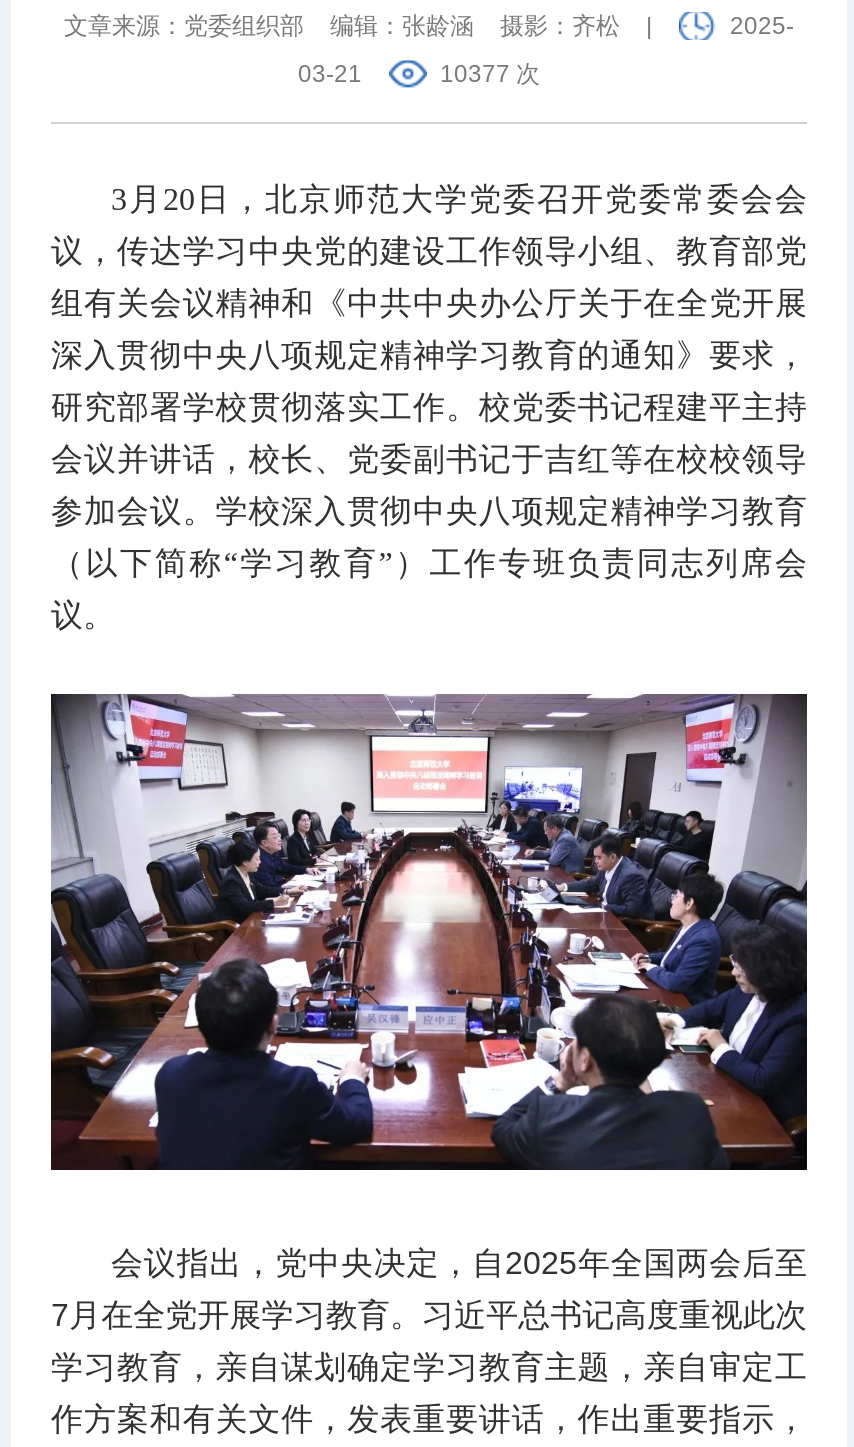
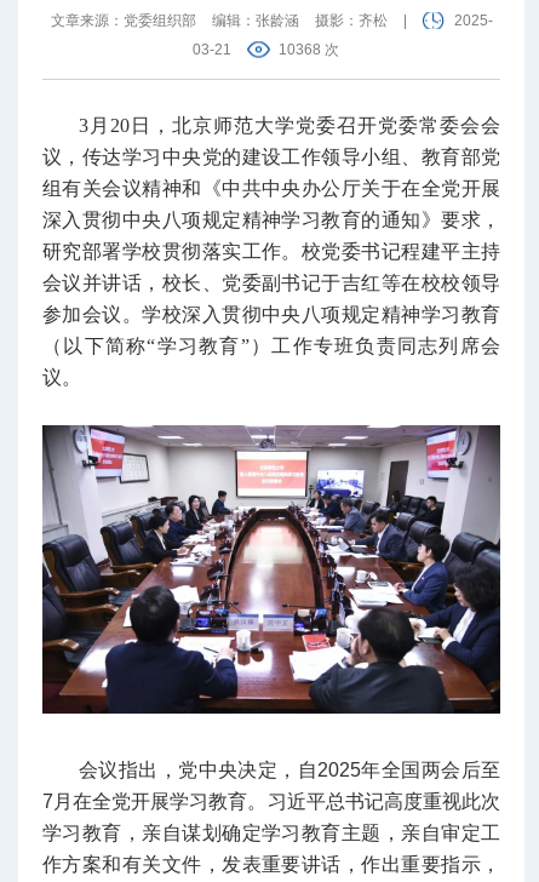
[440,60,540,88] 10377 次 -> [278,41,339,58] 10368 次

